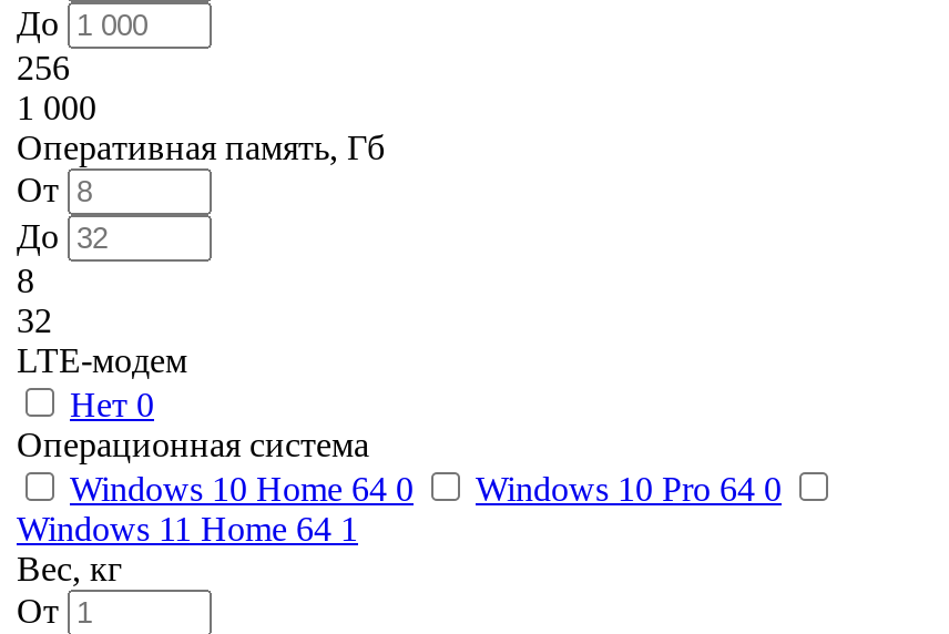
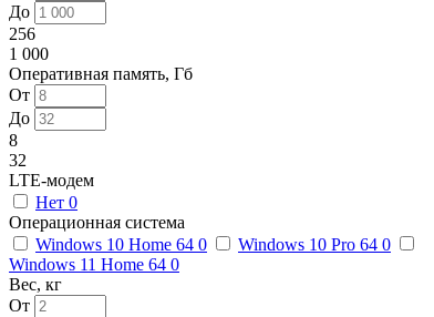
[17,510,358,547] Windows 11 Home 64 1 -> [9,255,179,274] Windows 11 Home 64 0

